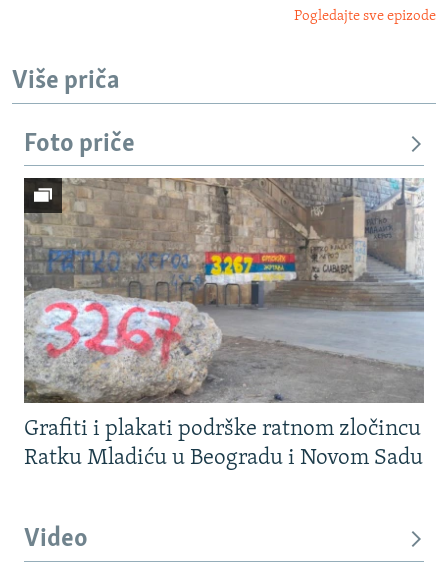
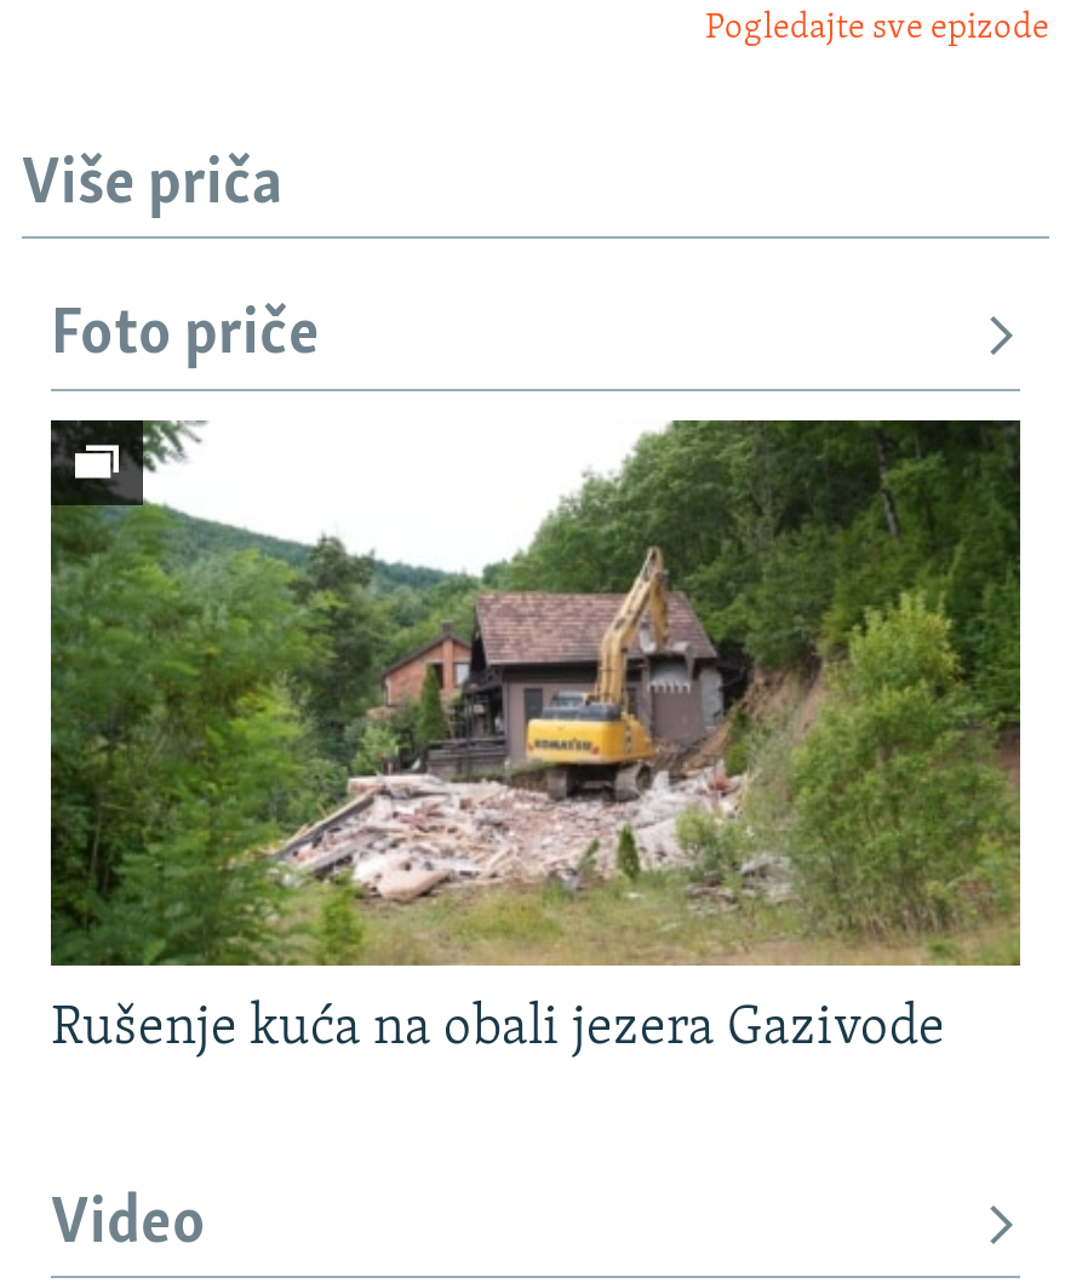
[23,177,425,470] [image] | Grafiti i plakati podrške ratnom zločincu | Ratku Mladiću u Beogradu i Novom Sadu -> [51,417,1023,1057] [image] | Rušenje kuća na obali jezera Gazivode

